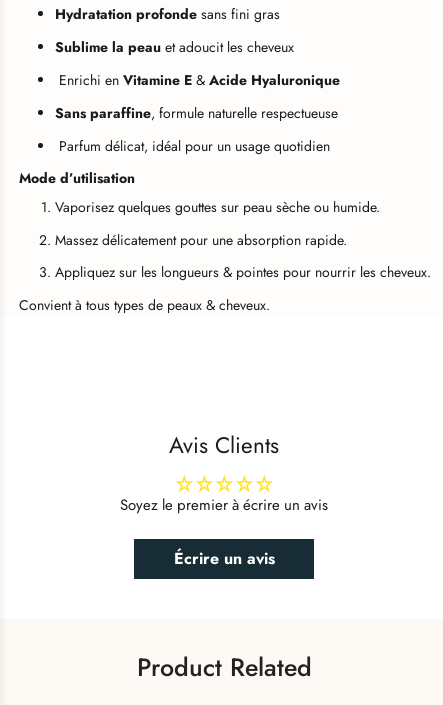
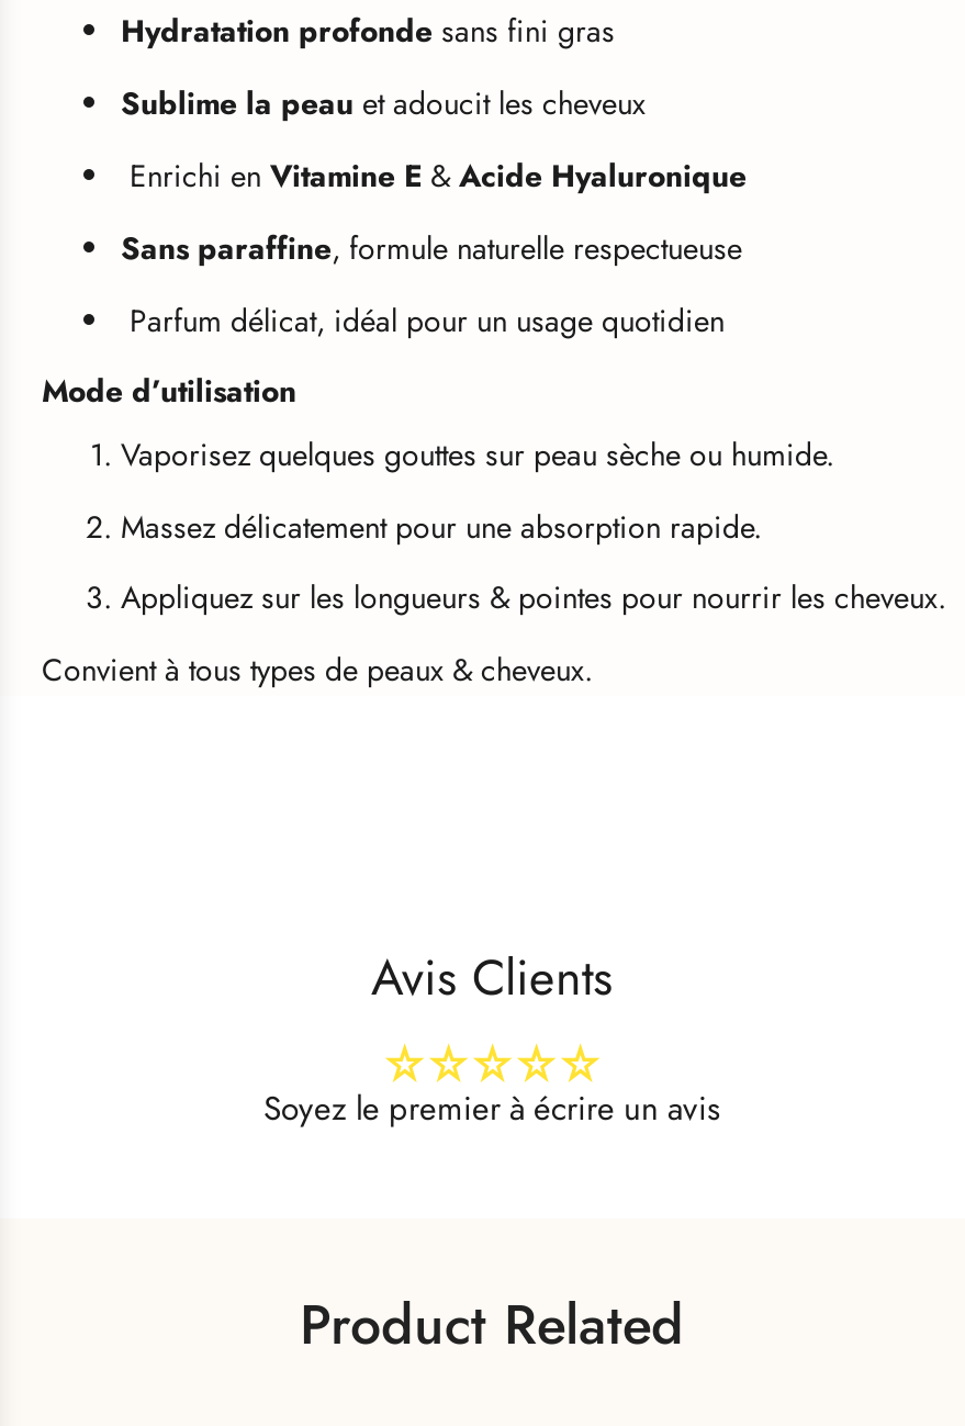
[173,547,274,570] Écrire un avis -> none

